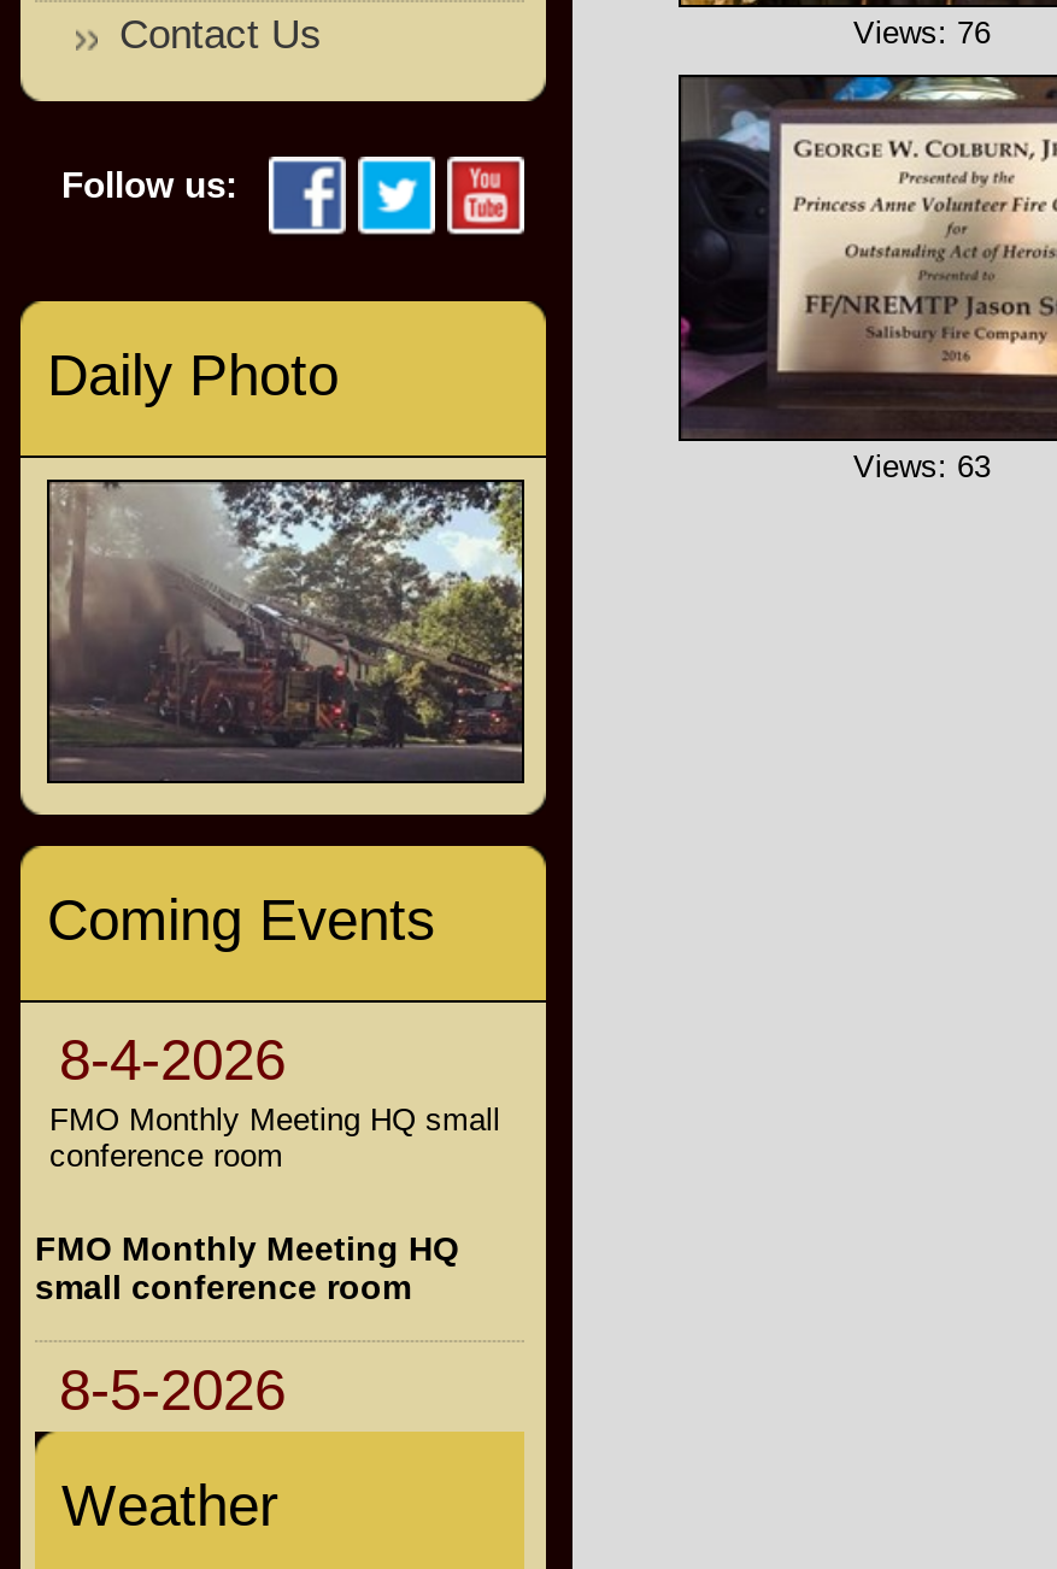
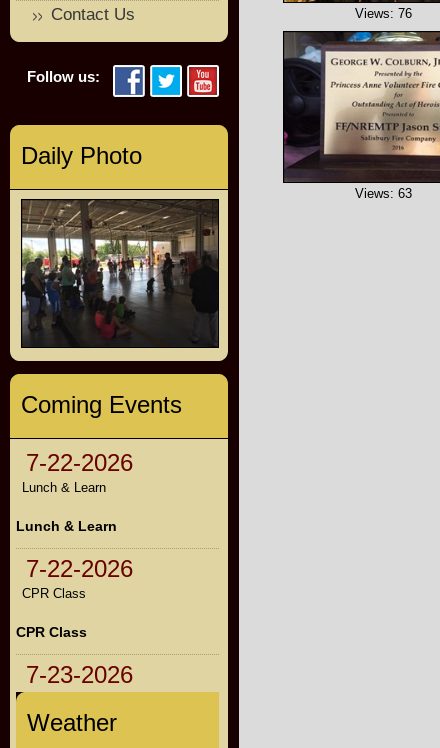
[47,480,524,778] [image] -> [21,199,219,347] [image]
[35,1027,500,1422] 8-4-2026 | FMO Monthly Meeting HQ small | conference room | FMO Monthly Meeting HQ | small conference room | 8-5-2026 -> [16,449,133,688] 7-22-2026 | Lunch & Learn | Lunch & Learn | 7-22-2026 | CPR Class | CPR Class | 7-23-2026

